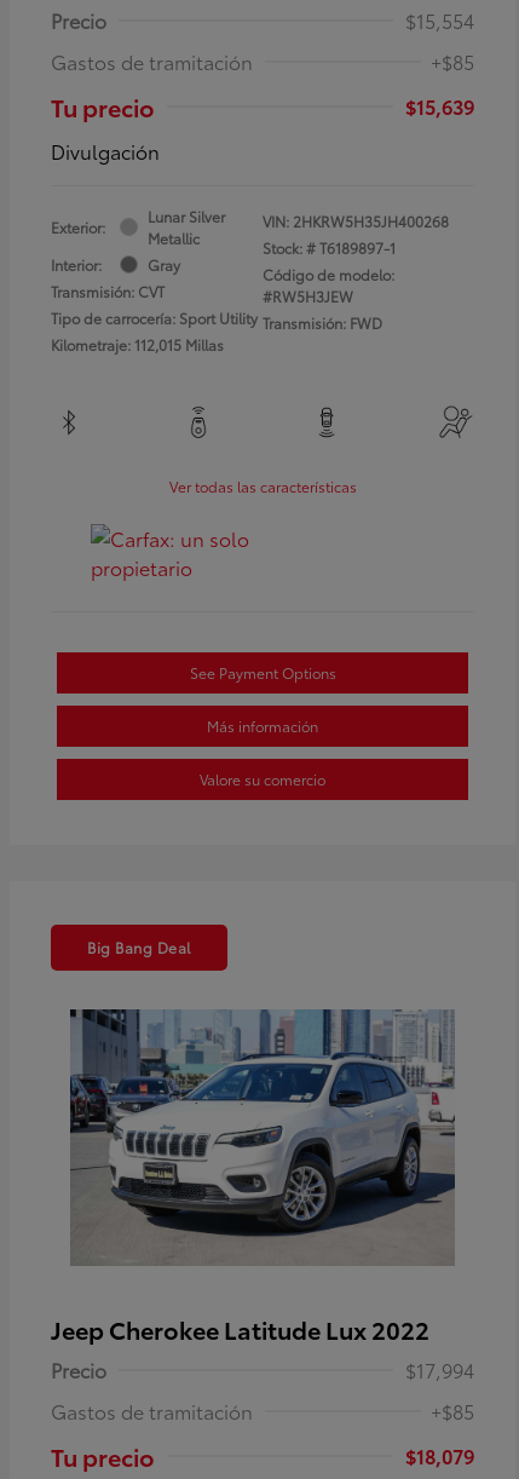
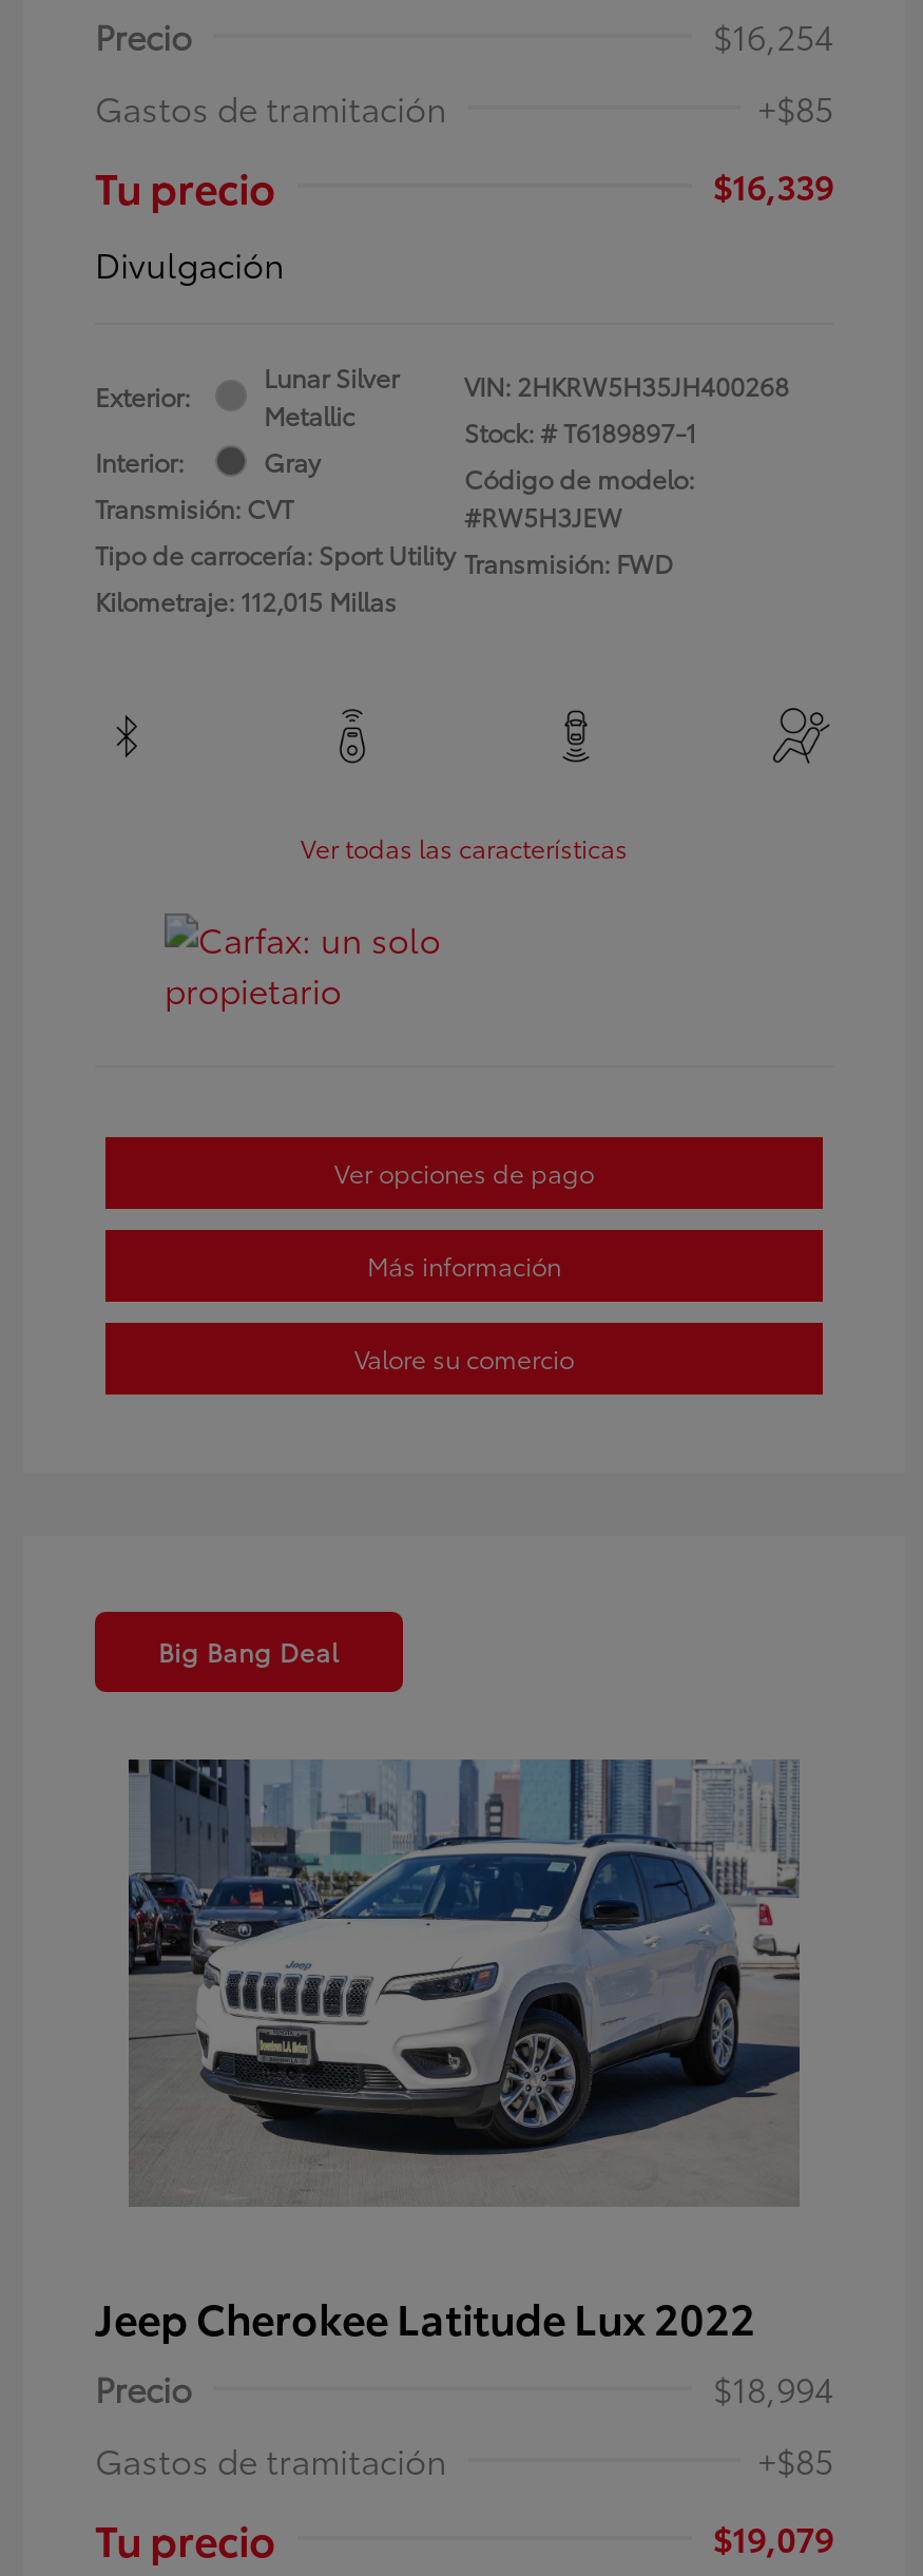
[405,5,474,33] $15,554 -> [713,9,833,58] $16,254
[405,91,474,119] $15,639 -> [713,159,833,208] $16,339
[189,661,336,682] See Payment Options -> [334,1153,594,1189] Ver opciones de pago
[405,1355,474,1383] $17,994 -> [713,2362,833,2411] $18,994
[405,1441,474,1469] $18,079 -> [713,2512,833,2560] $19,079

